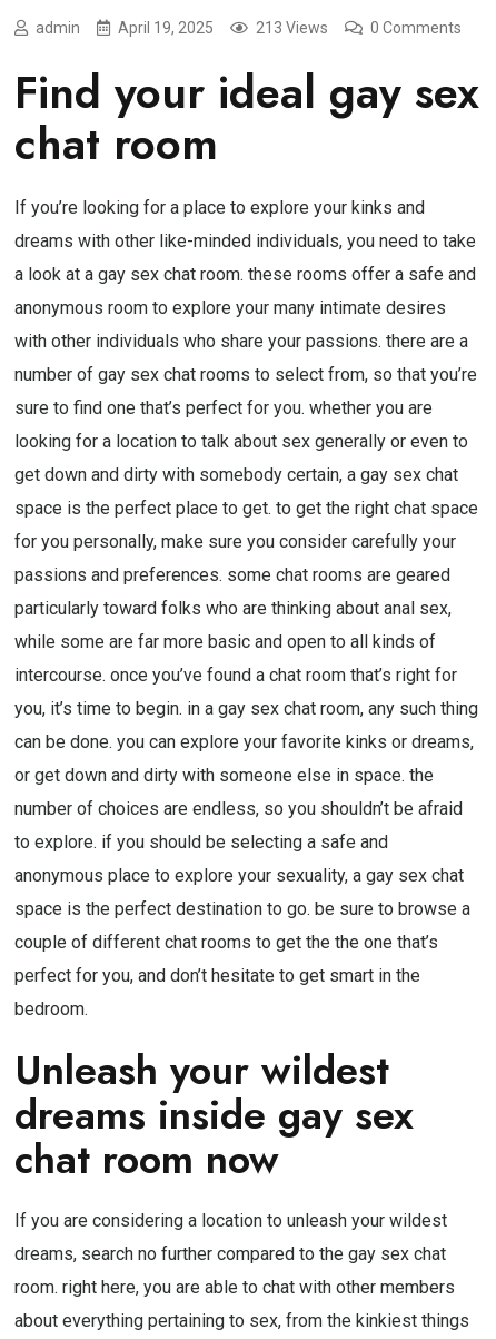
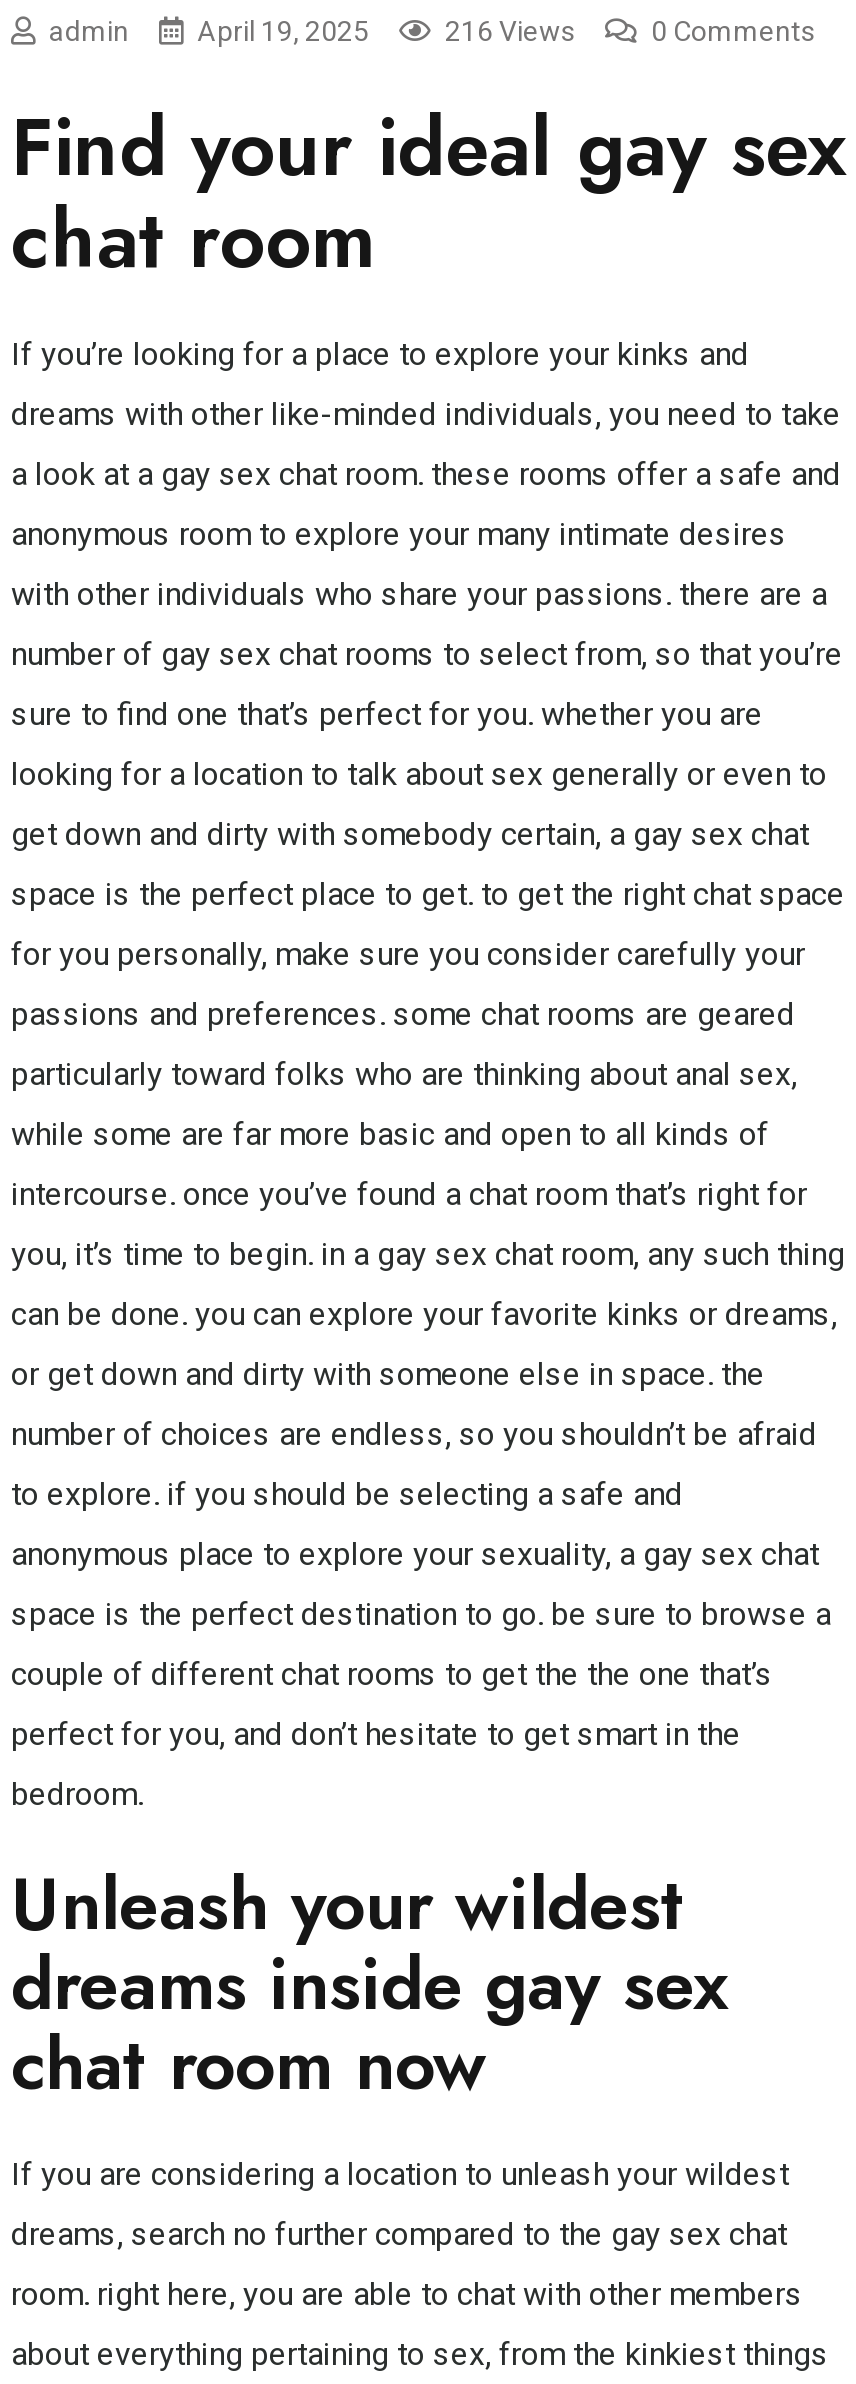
[256,19,328,37] 213 Views -> [445,15,575,47] 216 Views

